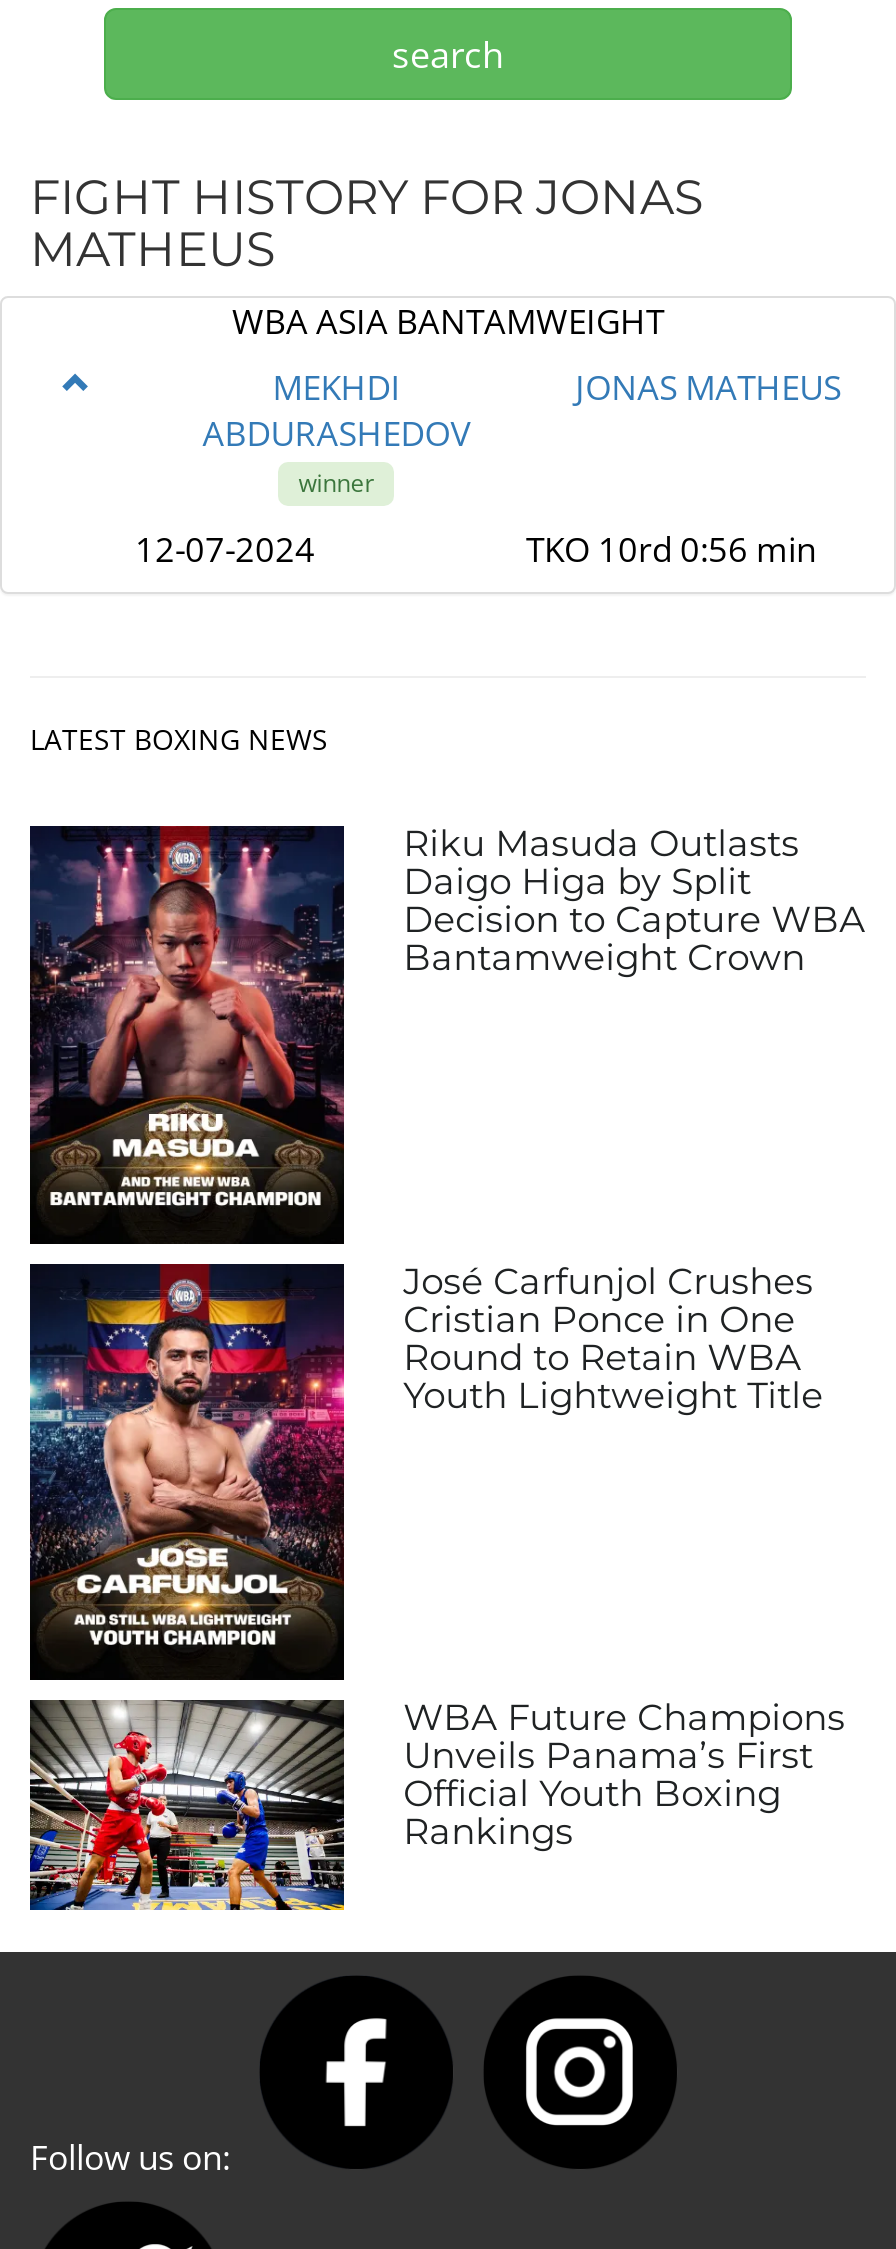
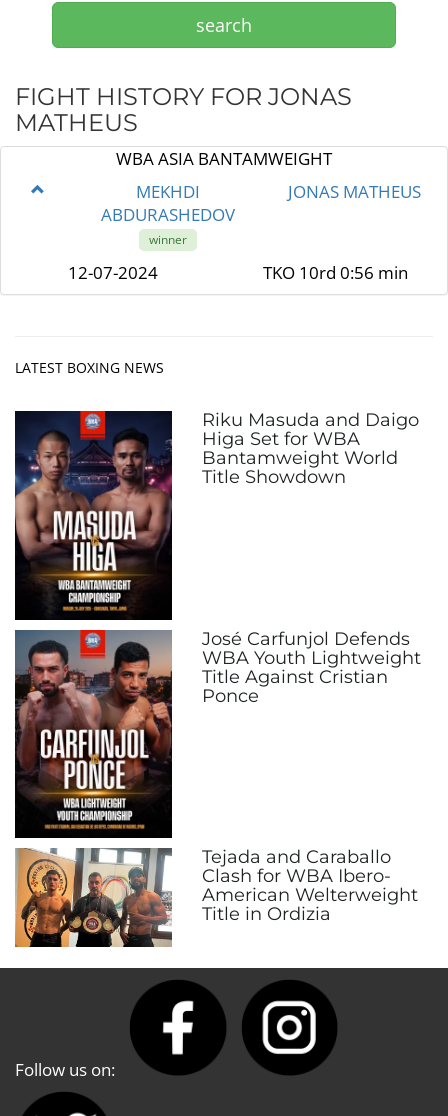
[28,822,865,1222] [image] | Riku Masuda Outlasts | Daigo Higa by Split | Decision to Capture WBA | Bantamweight Crown -> [14,409,419,611] [image] | Riku Masuda and Daigo | Higa Set for WBA | Bantamweight World | Title Showdown
[28,1260,823,1658] [image] | José Carfunjol Crushes | Cristian Ponce in One | Round to Retain WBA | Youth Lightweight Title -> [14,628,421,829] [image] | José Carfunjol Defends | WBA Youth Lightweight | Title Against Cristian | Ponce
[28,1697,845,1914] [image] | WBA Future Champions | Unveils Panama’s First | Official Youth Boxing | Rankings -> [14,846,418,948] [image] | Tejada and Caraballo | Clash for WBA Ibero- | American Welterweight | Title in Ordizia

